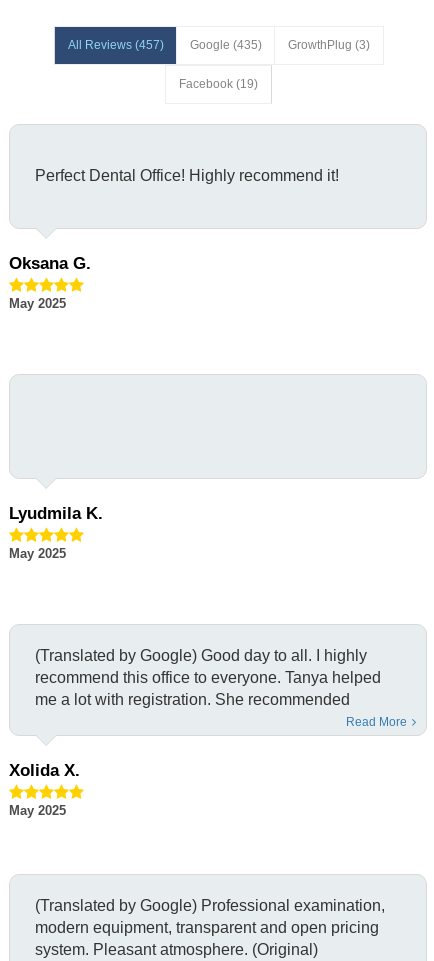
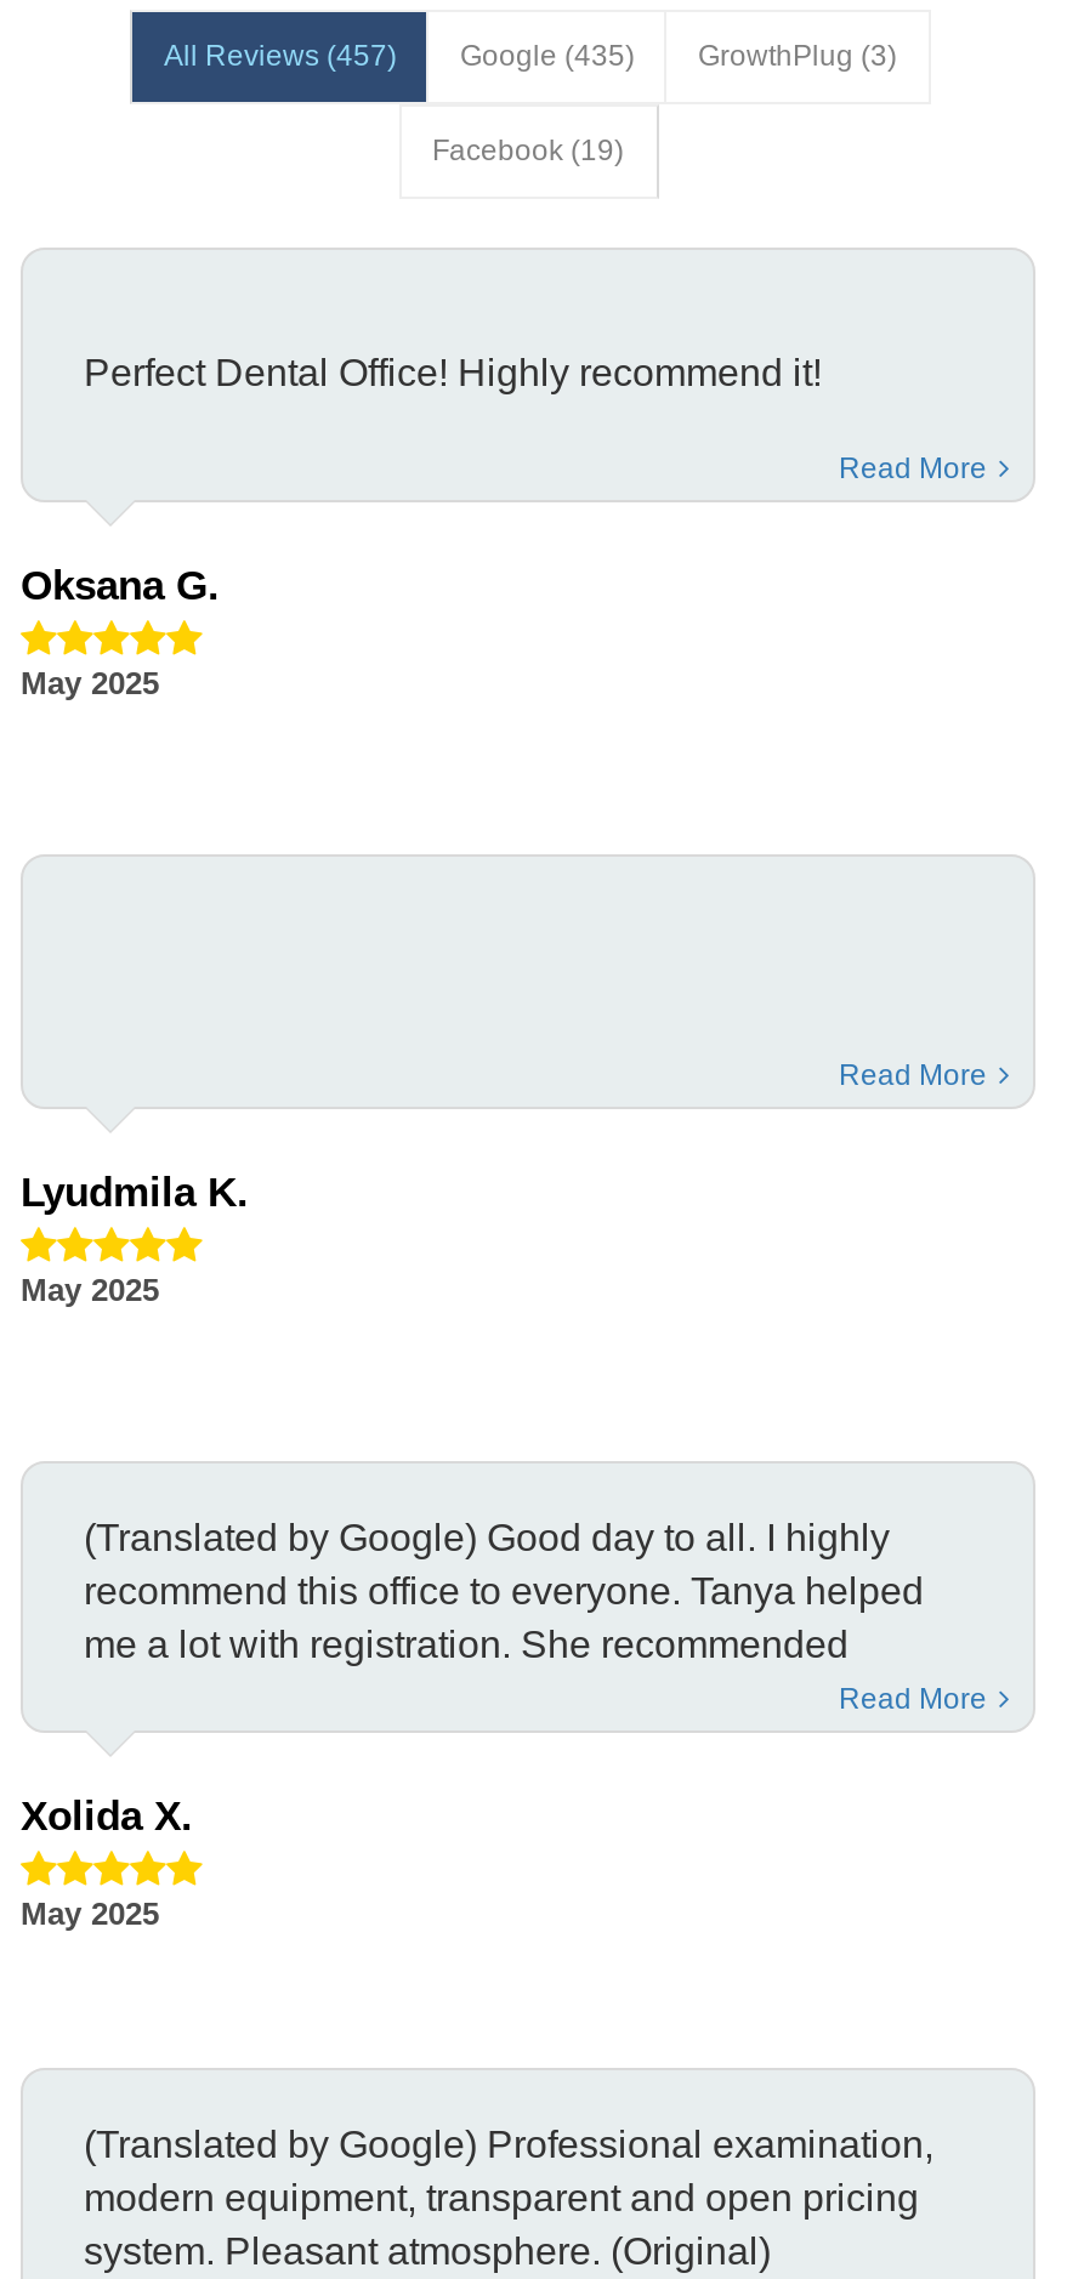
none -> [839,450,987,484] Read More
none -> [839,1057,987,1091] Read More

